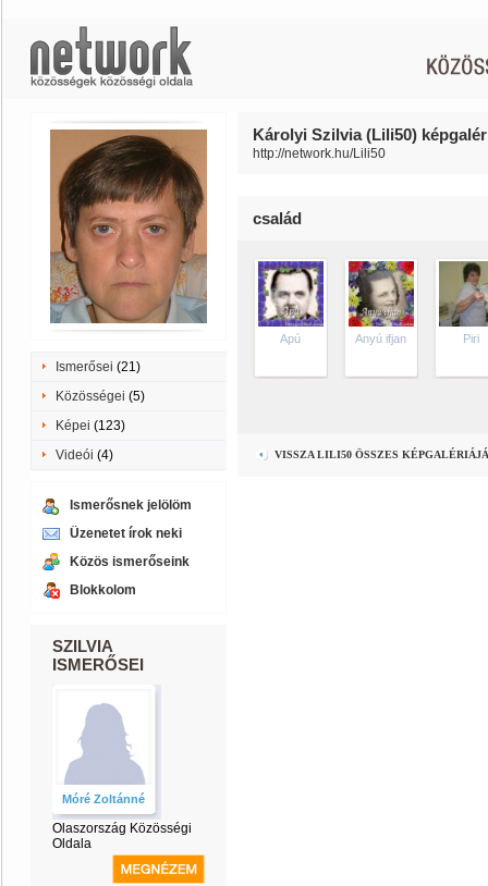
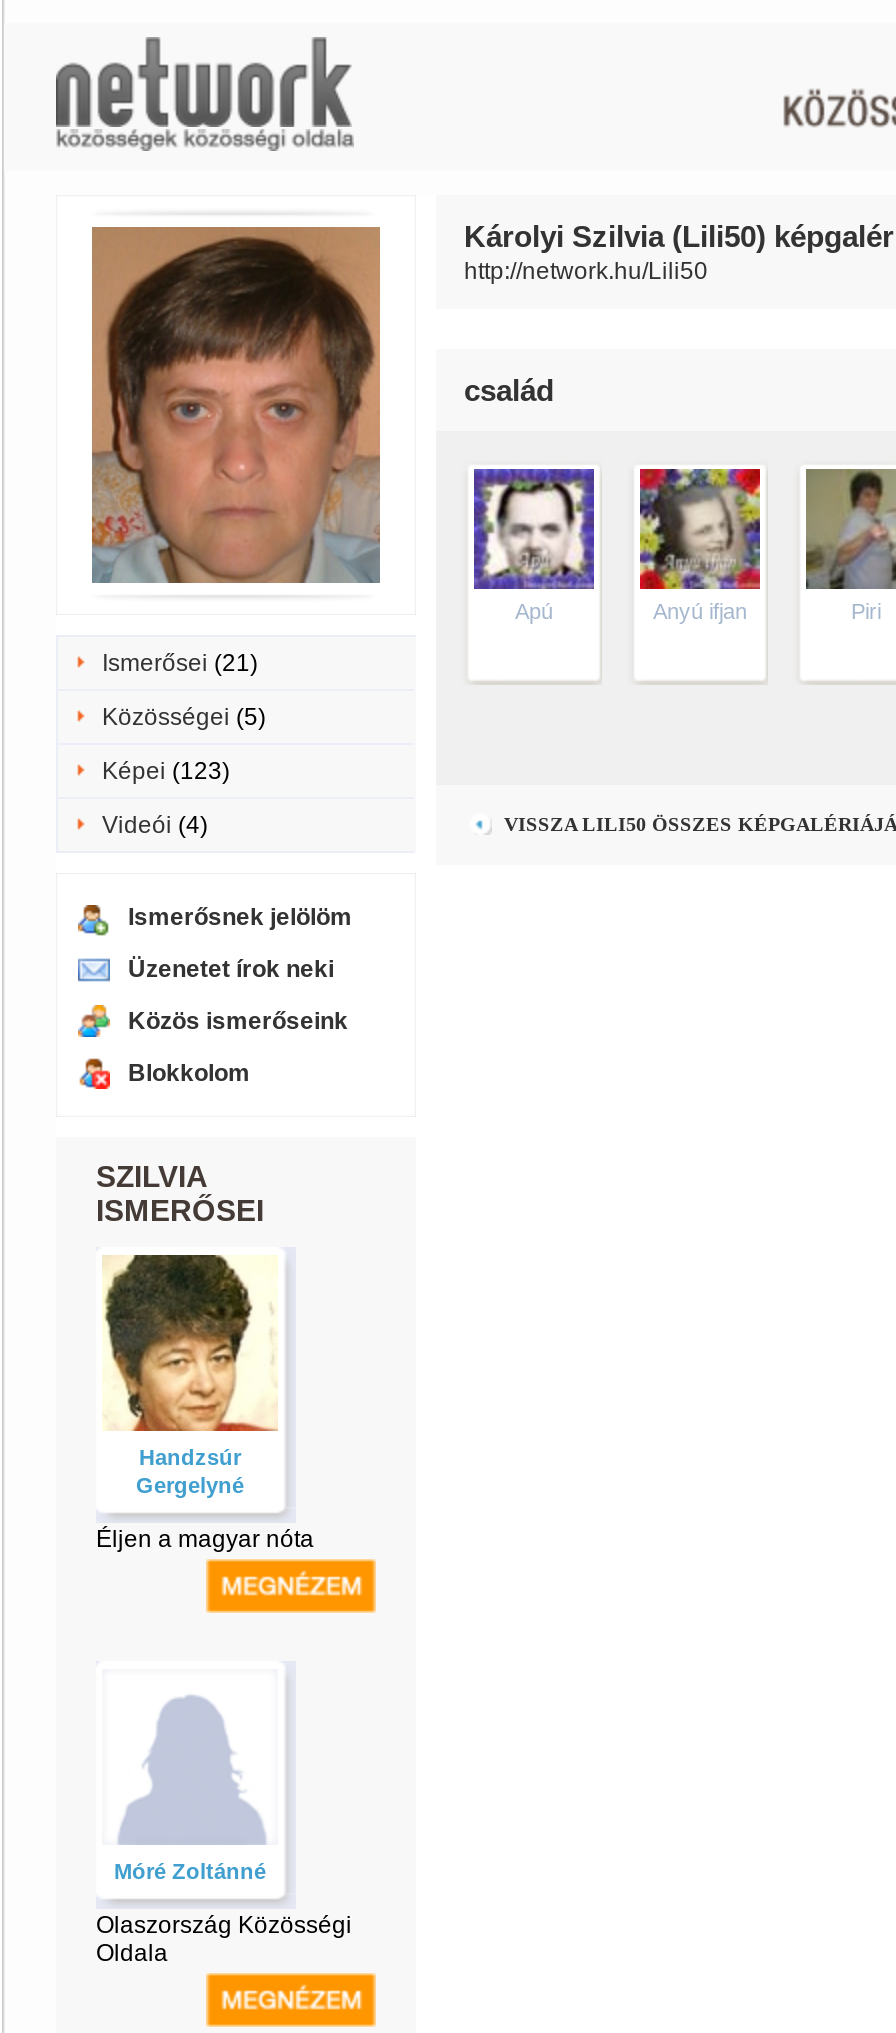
none -> [96,1253,314,1553] [image] | Handzsúr | Gergelyné | Éljen a magyar nóta

